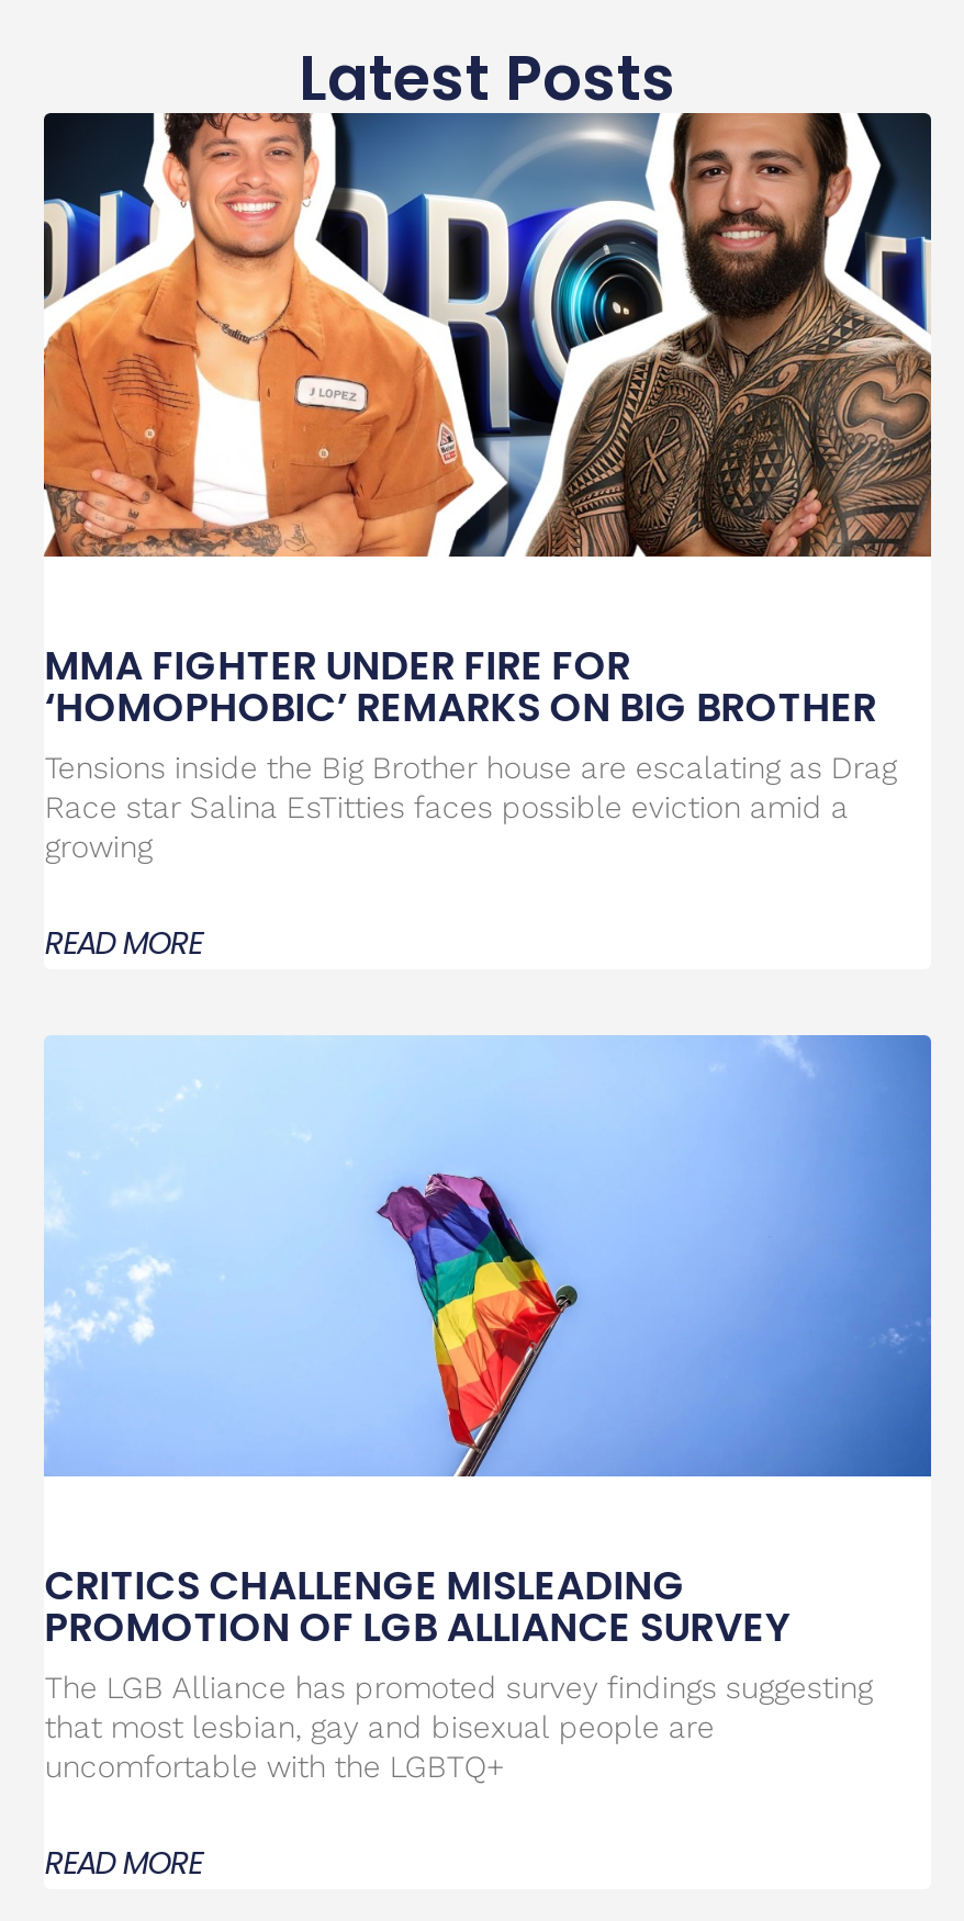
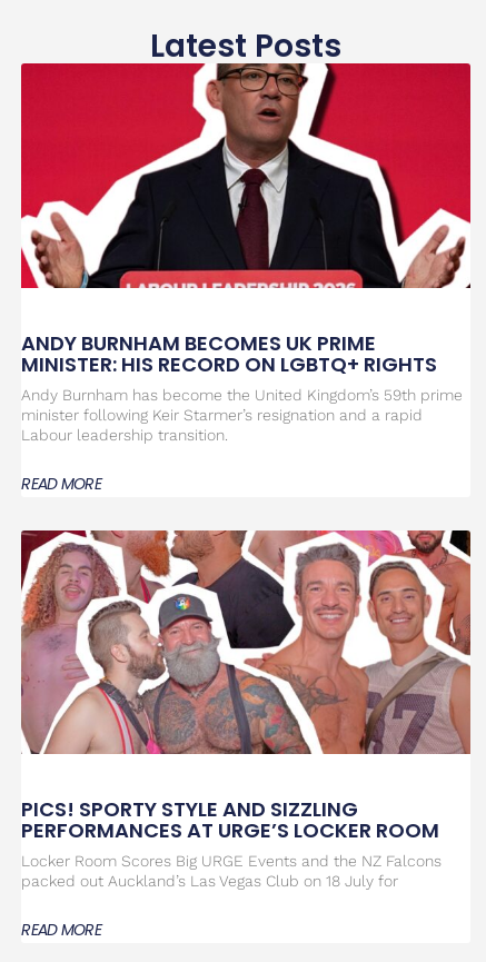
[42,111,933,863] [image] | MMA FIGHTER UNDER FIRE FOR | ‘HOMOPHOBIC’ REMARKS ON BIG BROTHER | Tensions inside the Big Brother house are escalating as Drag | Race star Salina EsTitties faces possible eviction amid a | growing -> [20,62,472,443] [image] | ANDY BURNHAM BECOMES UK PRIME | MINISTER: HIS RECORD ON LGBTQ+ RIGHTS | Andy Burnham has become the United Kingdom’s 59th prime | minister following Keir Starmer’s resignation and a rapid | Labour leadership transition.
[44,1033,933,1784] [image] | CRITICS CHALLENGE MISLEADING | PROMOTION OF LGB ALLIANCE SURVEY | The LGB Alliance has promoted survey findings suggesting | that most lesbian, gay and bisexual people are | uncomfortable with the LGBTQ+ -> [20,529,472,890] [image] | PICS! SPORTY STYLE AND SIZZLING | PERFORMANCES AT URGE’S LOCKER ROOM | Locker Room Scores Big URGE Events and the NZ Falcons | packed out Auckland’s Las Vegas Club on 18 July for

